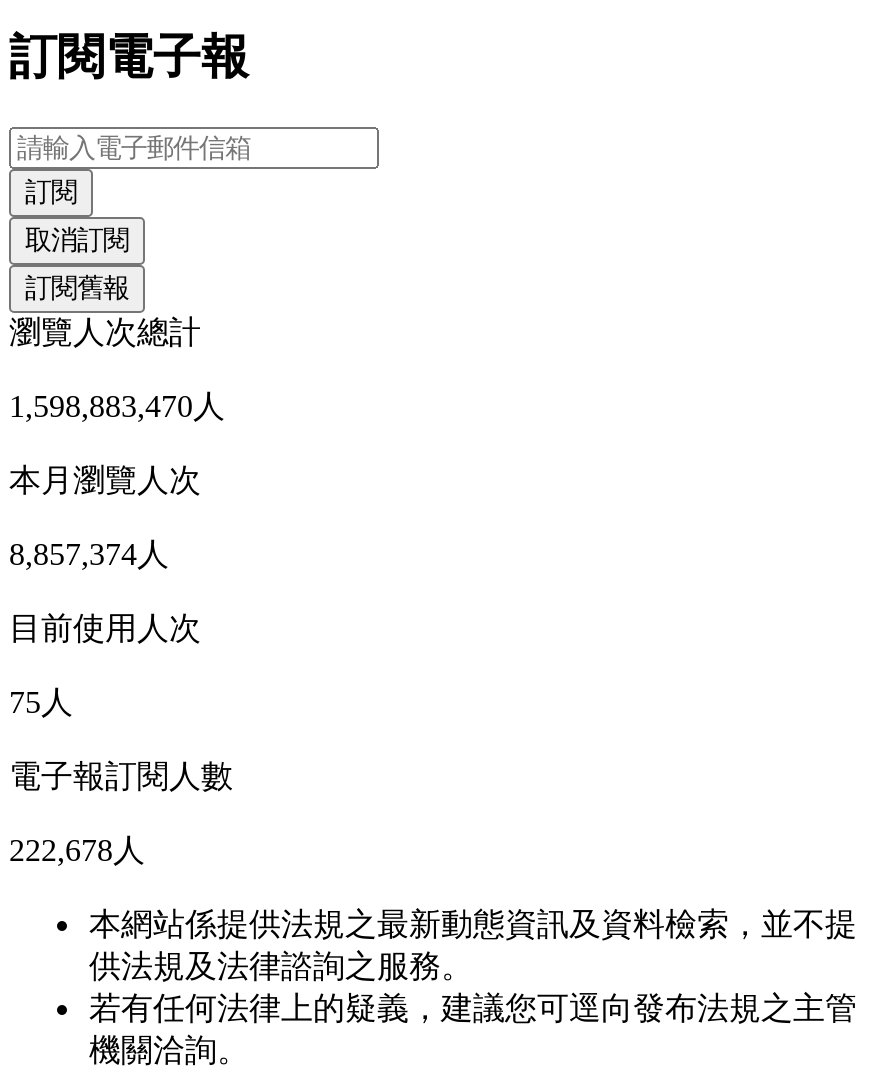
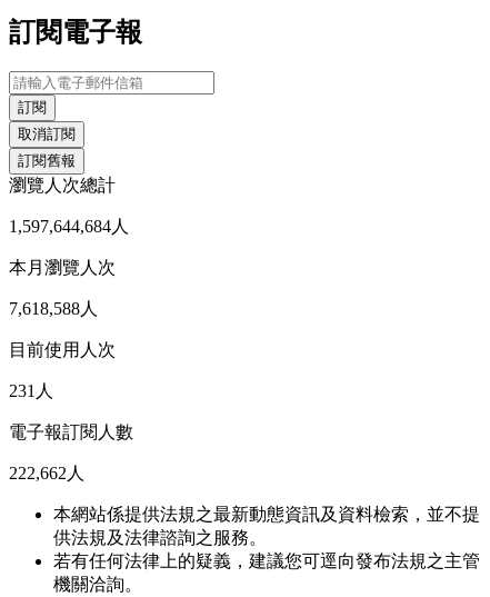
[9,390,225,424] 1,598,883,470人 -> [9,217,129,236] 1,597,644,684人
[9,538,169,572] 8,857,374人 -> [9,300,98,318] 7,618,588人
[9,686,73,720] 75人 -> [9,382,53,401] 231人
[9,834,145,868] 222,678人 -> [9,464,84,483] 222,662人

